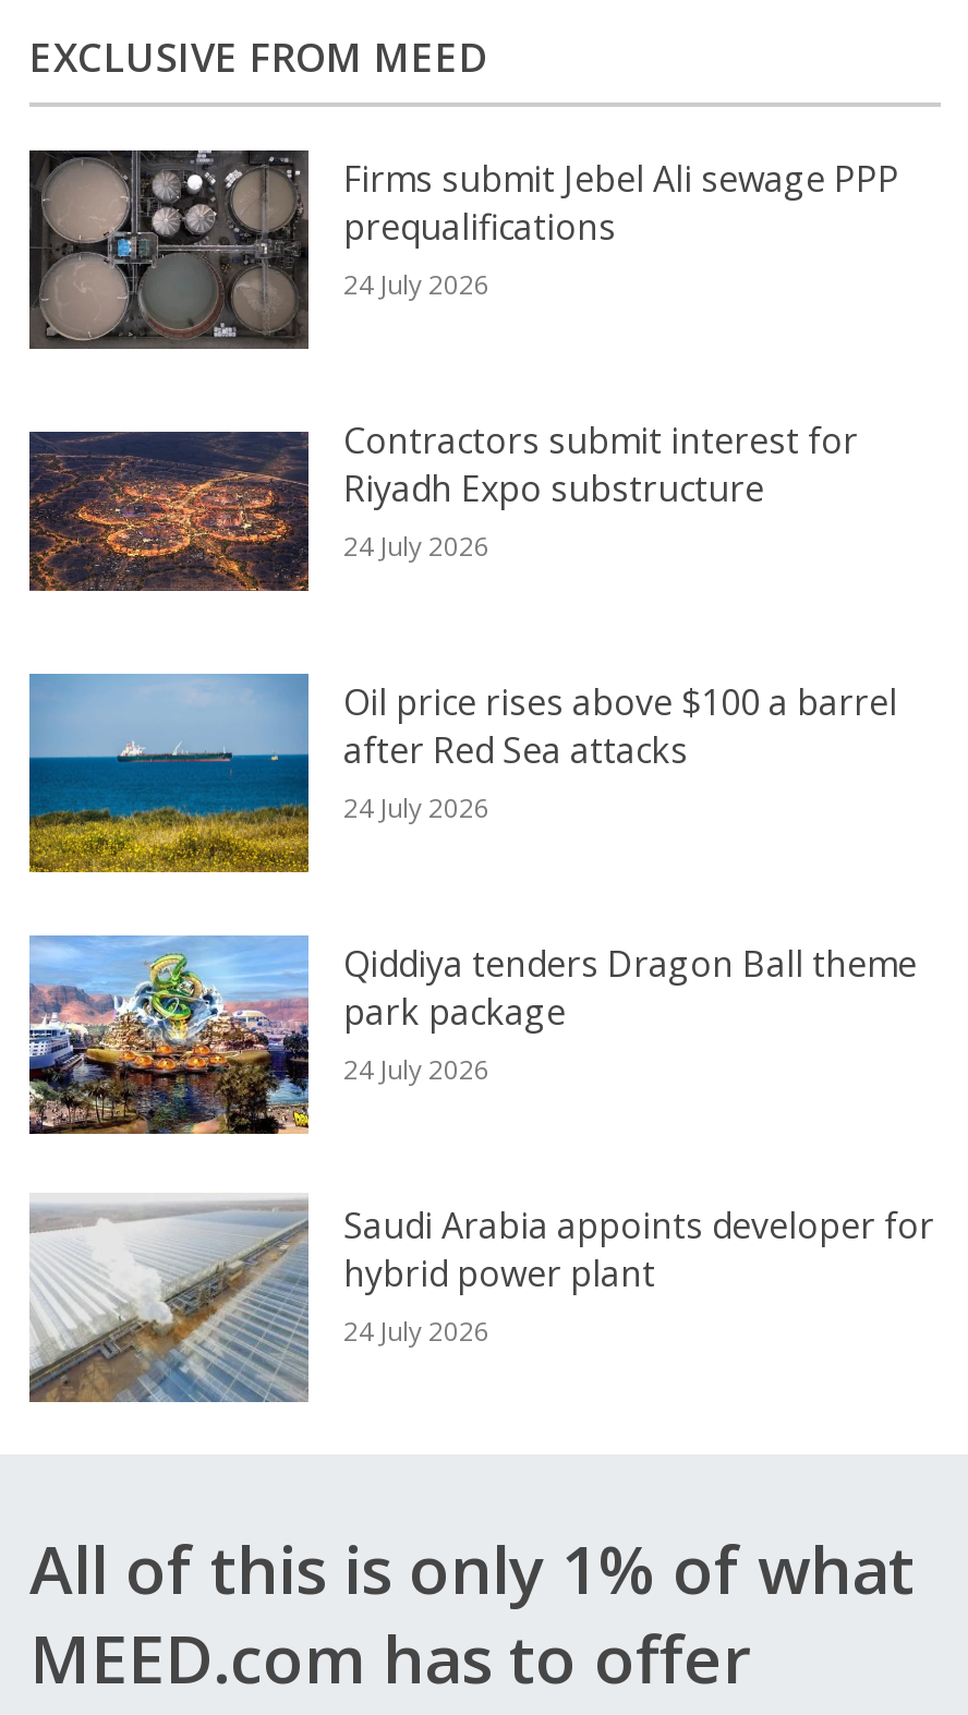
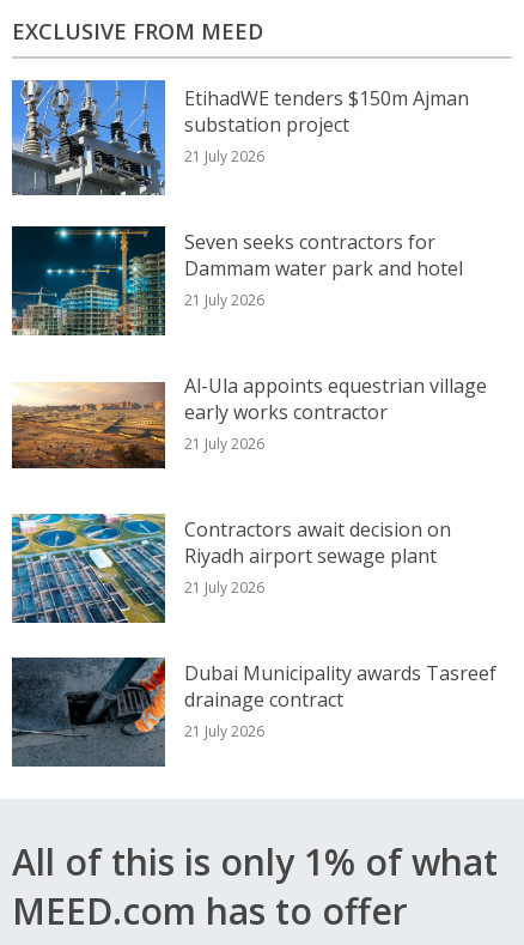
[27,146,899,355] [image] | Firms submit Jebel Ali sewage PPP | prequalifications | 24 July 2026 -> [11,79,469,196] [image] | EtihadWE tenders $150m Ajman | substation project | 21 July 2026
[27,412,858,611] [image] | Contractors submit interest for | Riyadh Expo substructure | 24 July 2026 -> [11,225,463,337] [image] | Seven seeks contractors for | Dammam water park and hotel | 21 July 2026
[27,672,897,874] [image] | Oil price rises above $100 a barrel | after Red Sea attacks | 24 July 2026 -> [11,370,487,479] [image] | Al-Ula appoints equestrian village | early works contractor | 21 July 2026
[27,933,917,1136] [image] | Qiddiya tenders Dragon Ball theme | park package | 24 July 2026 -> [11,513,451,624] [image] | Contractors await decision on | Riyadh airport sewage plant | 21 July 2026
[27,1197,934,1404] [image] | Saudi Arabia appoints developer for | hybrid power plant | 24 July 2026 -> [11,656,496,770] [image] | Dubai Municipality awards Tasreef | drainage contract | 21 July 2026

